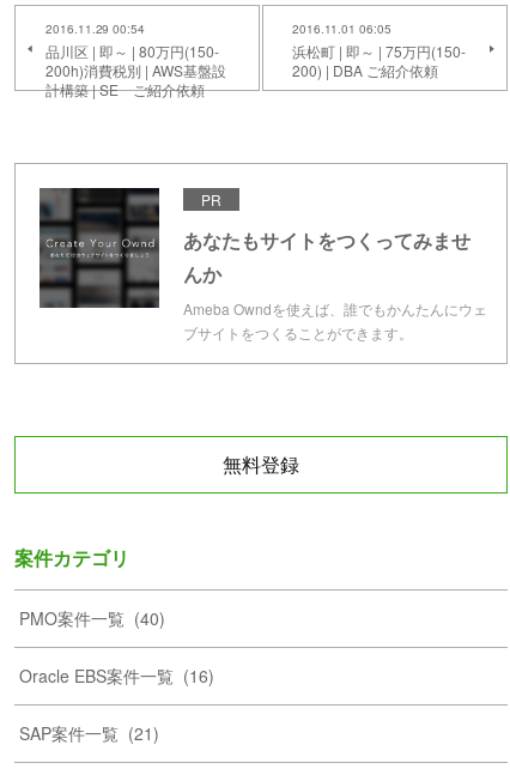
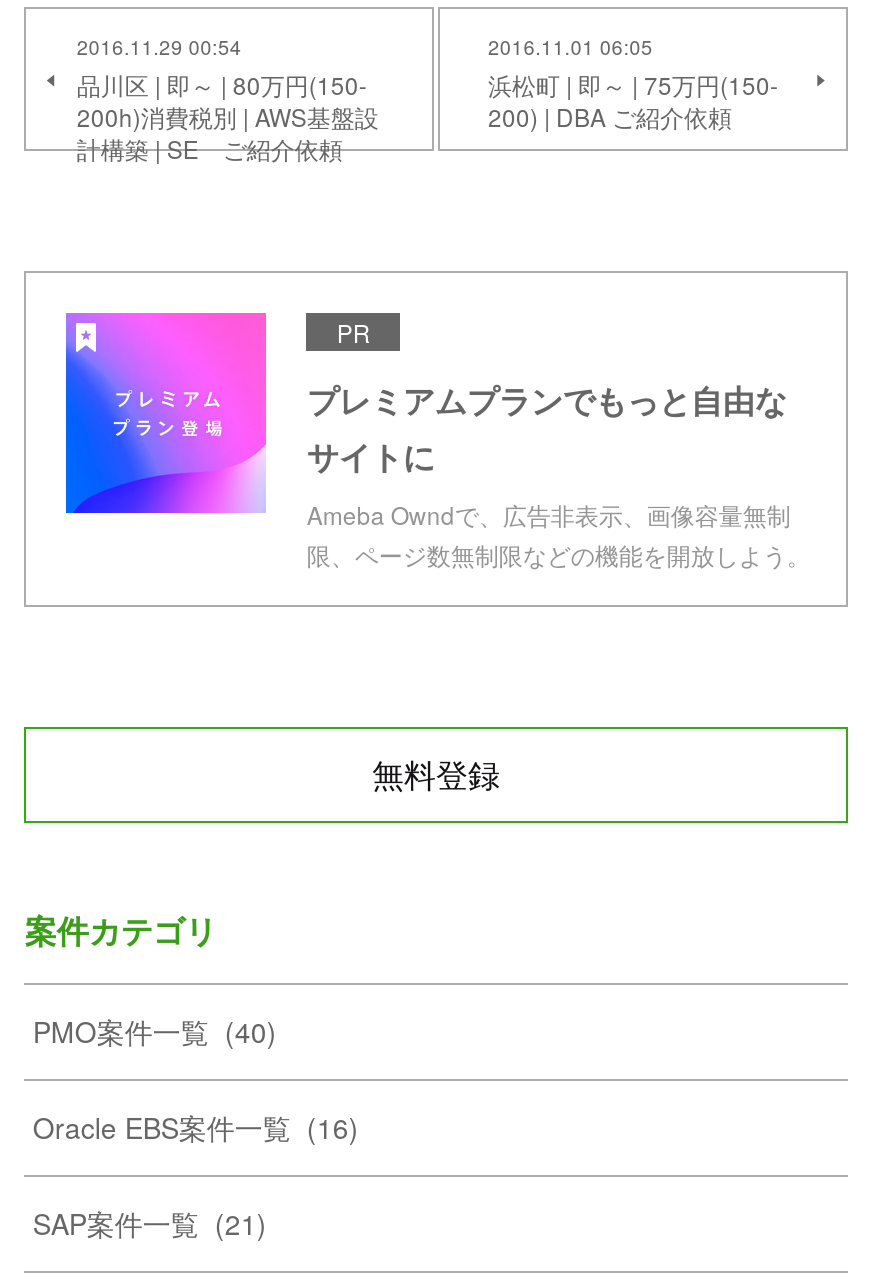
[38,187,488,343] [image] | あなたもサイトをつくってみませ | んか | Ameba Owndを使えば、誰でもかんたんにウェ | ブサイトをつくることができます。 -> [64,311,811,571] [image] | プレミアムプランでもっと自由な | サイトに | Ameba Owndで、広告非表示、画像容量無制 | 限、ページ数無制限などの機能を開放しよう。

